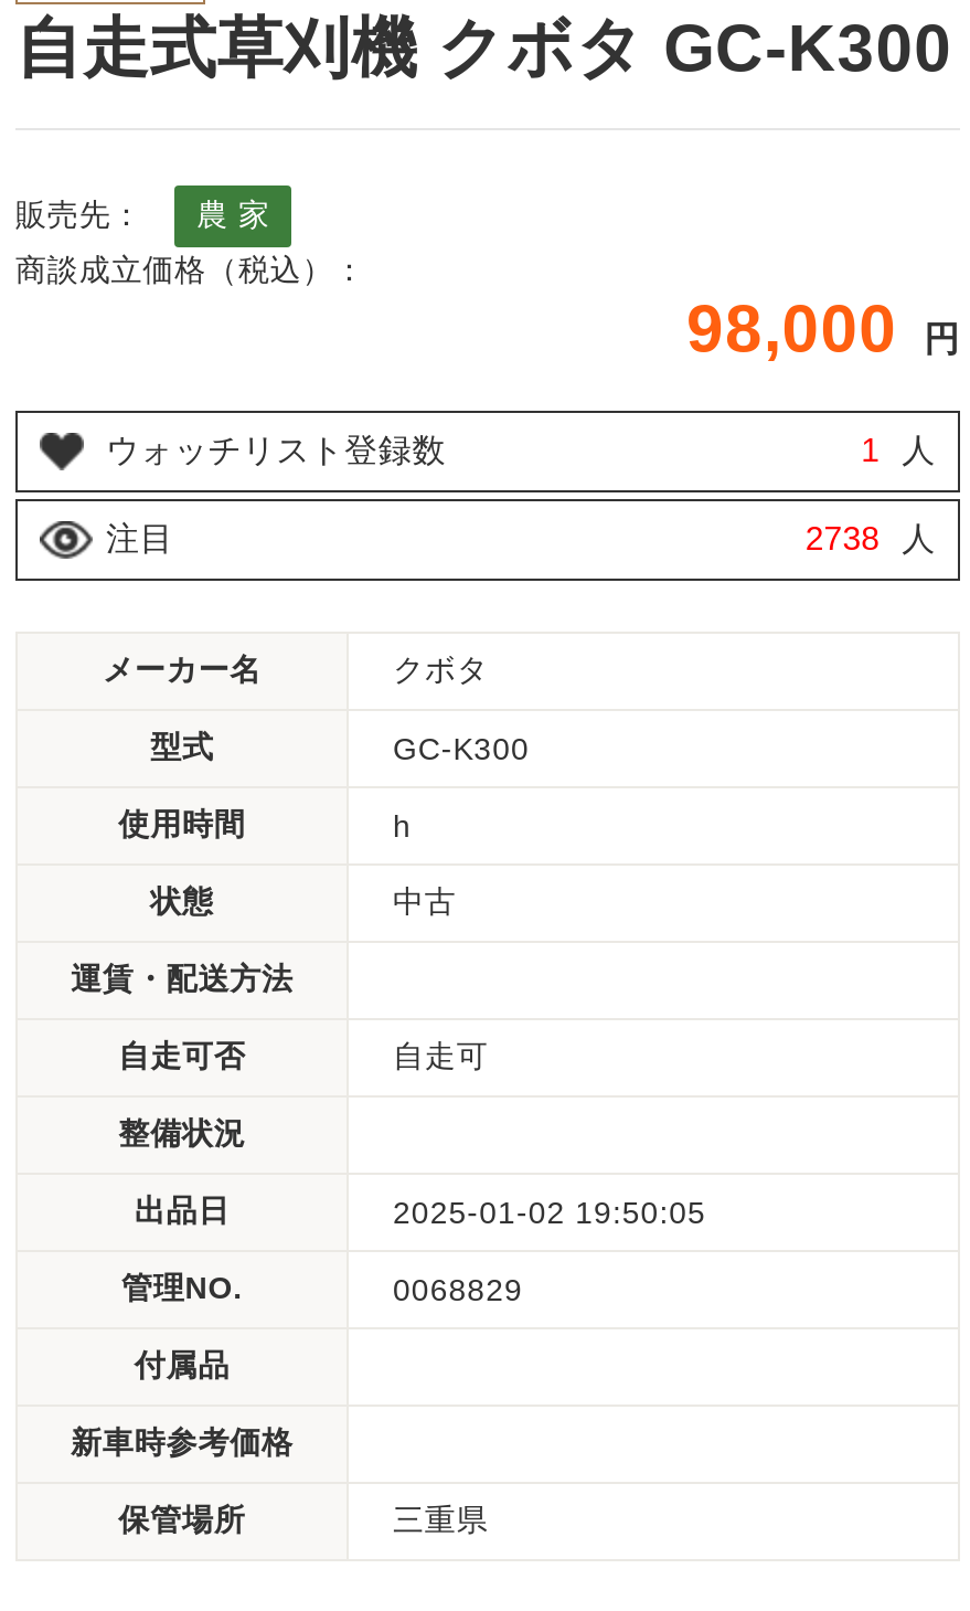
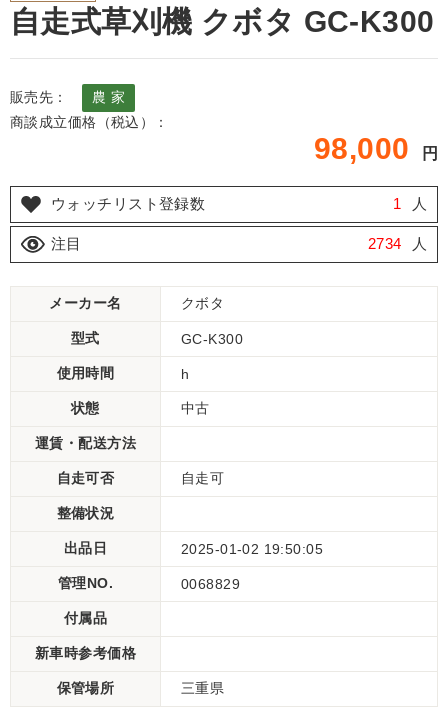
[805,519,936,557] 2738 人 -> [368,235,427,252] 2734 人

